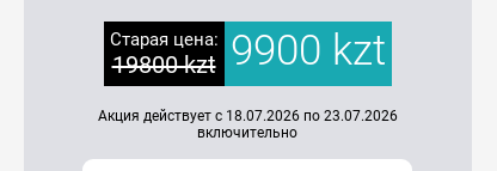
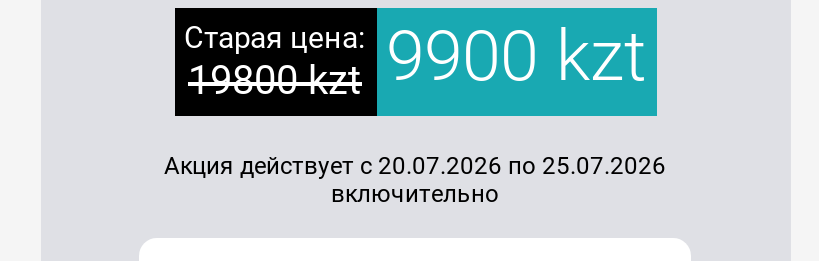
[97,107,397,124] Акция действует с 18.07.2026 по 23.07.2026 -> [164,151,666,179] Акция действует с 20.07.2026 по 25.07.2026

